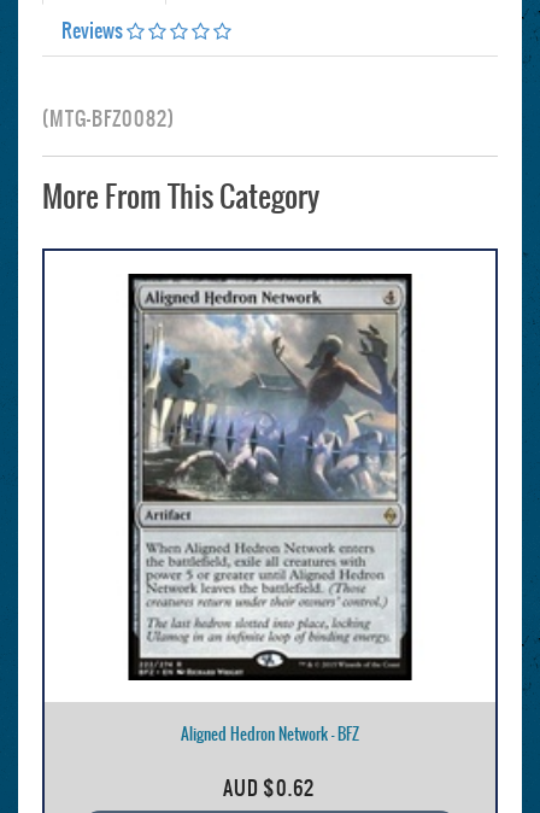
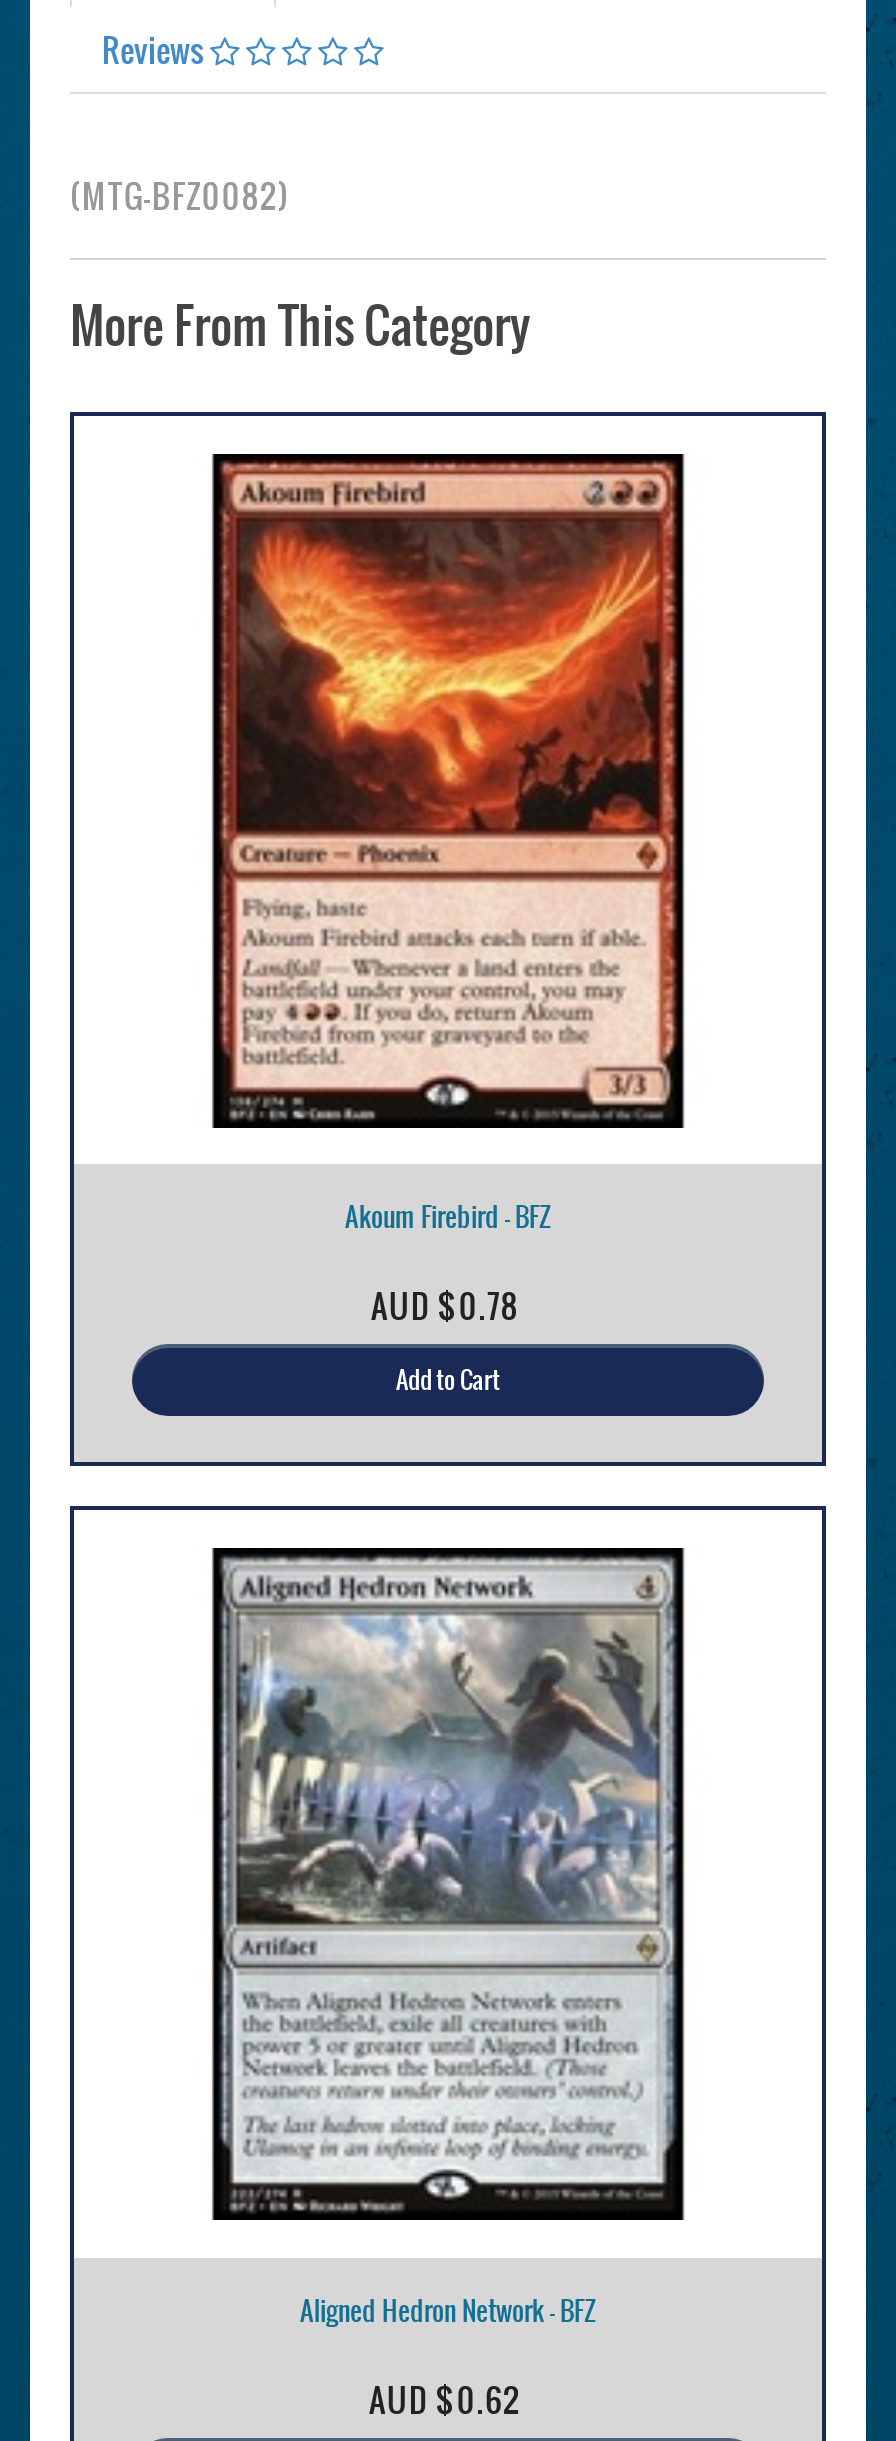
none -> [220,460,678,1399] [image] | Akoum Firebird - BFZ | AUD $0.78 | Add to Cart

